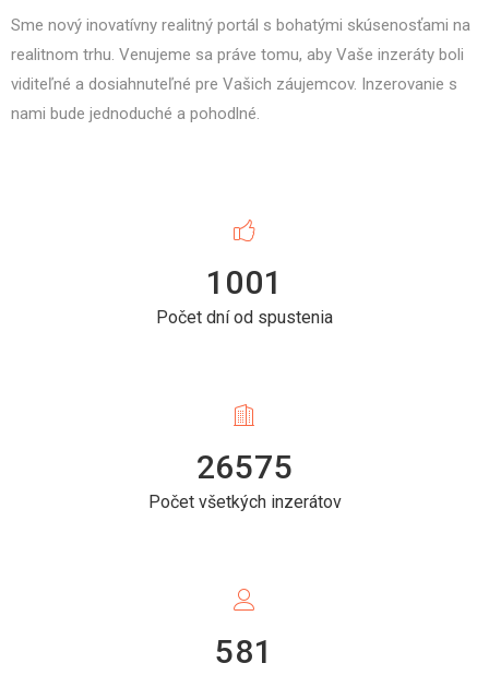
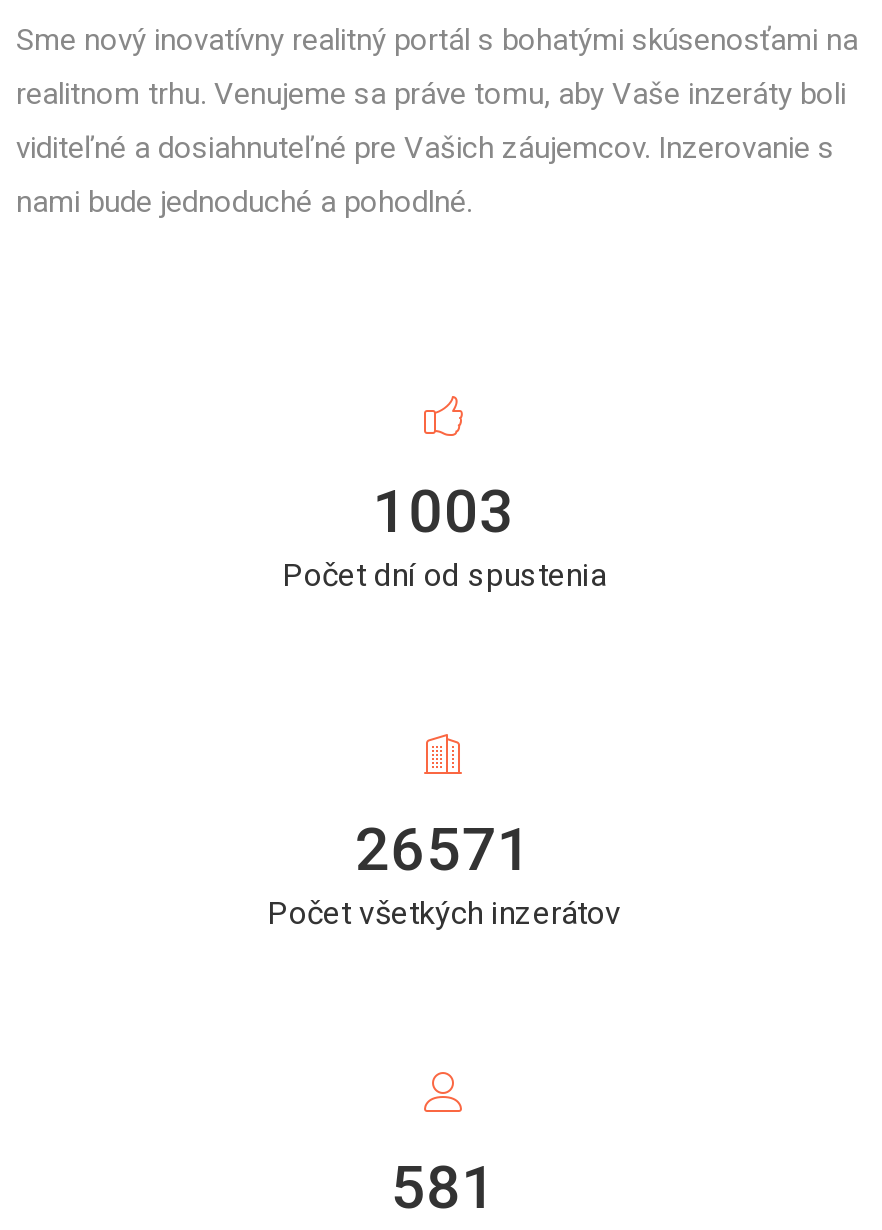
[206,263,283,301] 1001 -> [373,476,515,546] 1003
[196,448,293,486] 26575 -> [355,814,533,884] 26571

